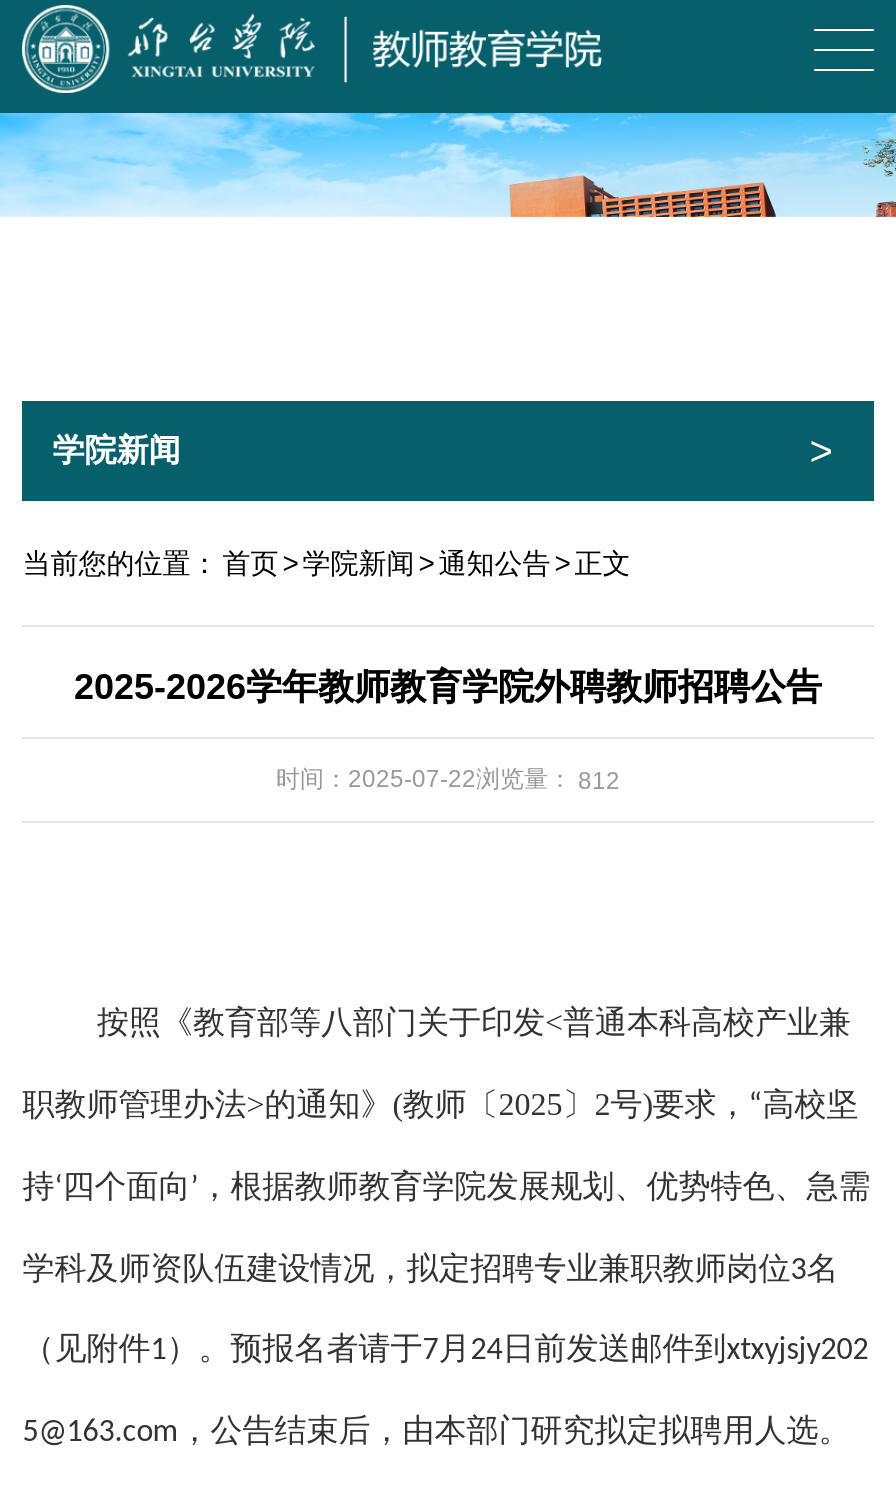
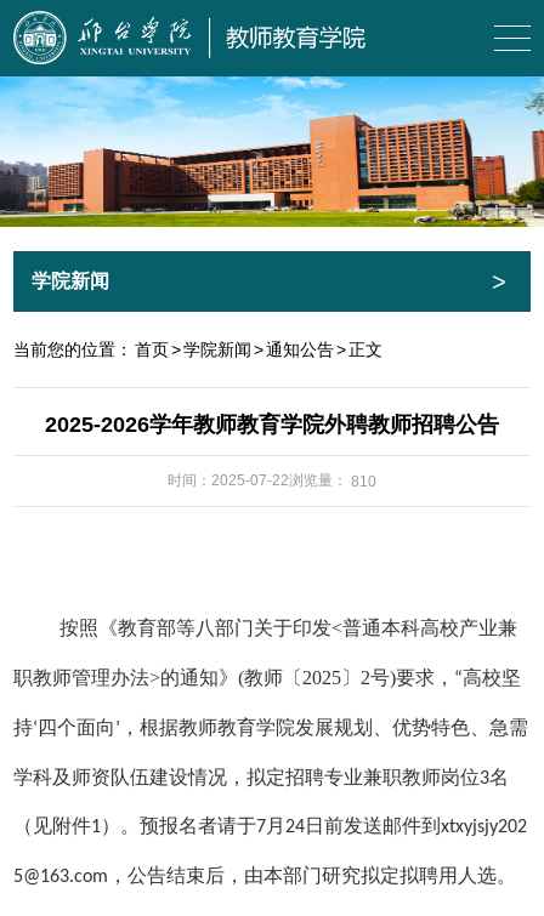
none -> [4,138,540,228] [image]
[276,765,620,794] 时间：2025-07-22浏览量：812 -> [168,472,376,490] 时间：2025-07-22浏览量：810

